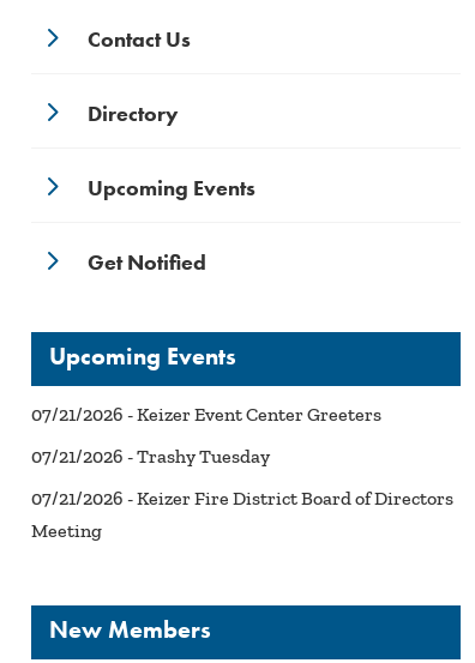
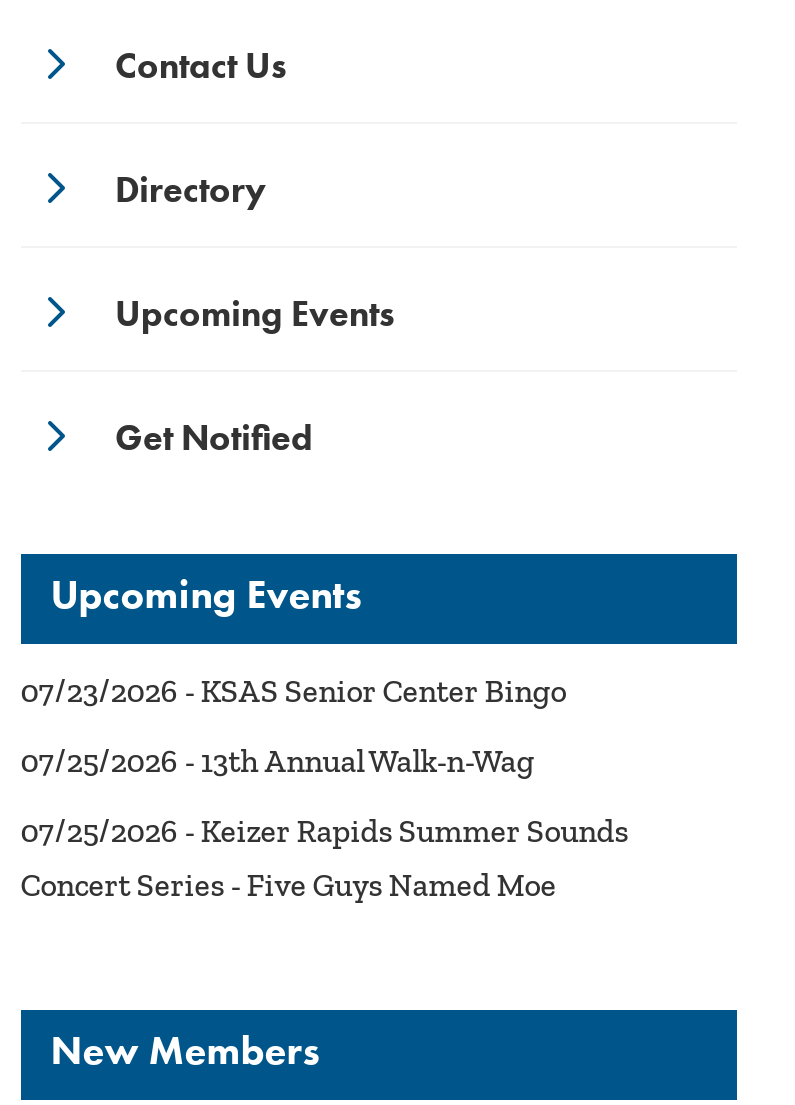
[31,403,381,426] 07/21/2026 - Keizer Event Center Greeters -> [21,672,567,710] 07/23/2026 - KSAS Senior Center Bingo
[31,445,270,468] 07/21/2026 - Trashy Tuesday -> [21,742,535,780] 07/25/2026 - 13th Annual Walk-n-Wag
[31,487,453,542] 07/21/2026 - Keizer Fire District Board of Directors | Meeting -> [21,812,629,904] 07/25/2026 - Keizer Rapids Summer Sounds | Concert Series - Five Guys Named Moe

